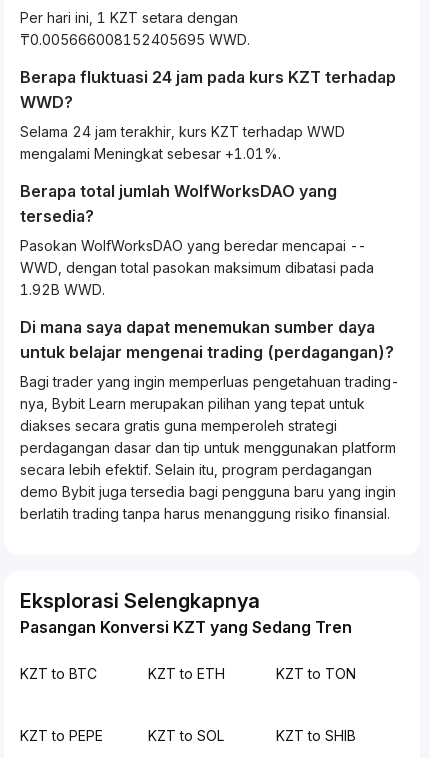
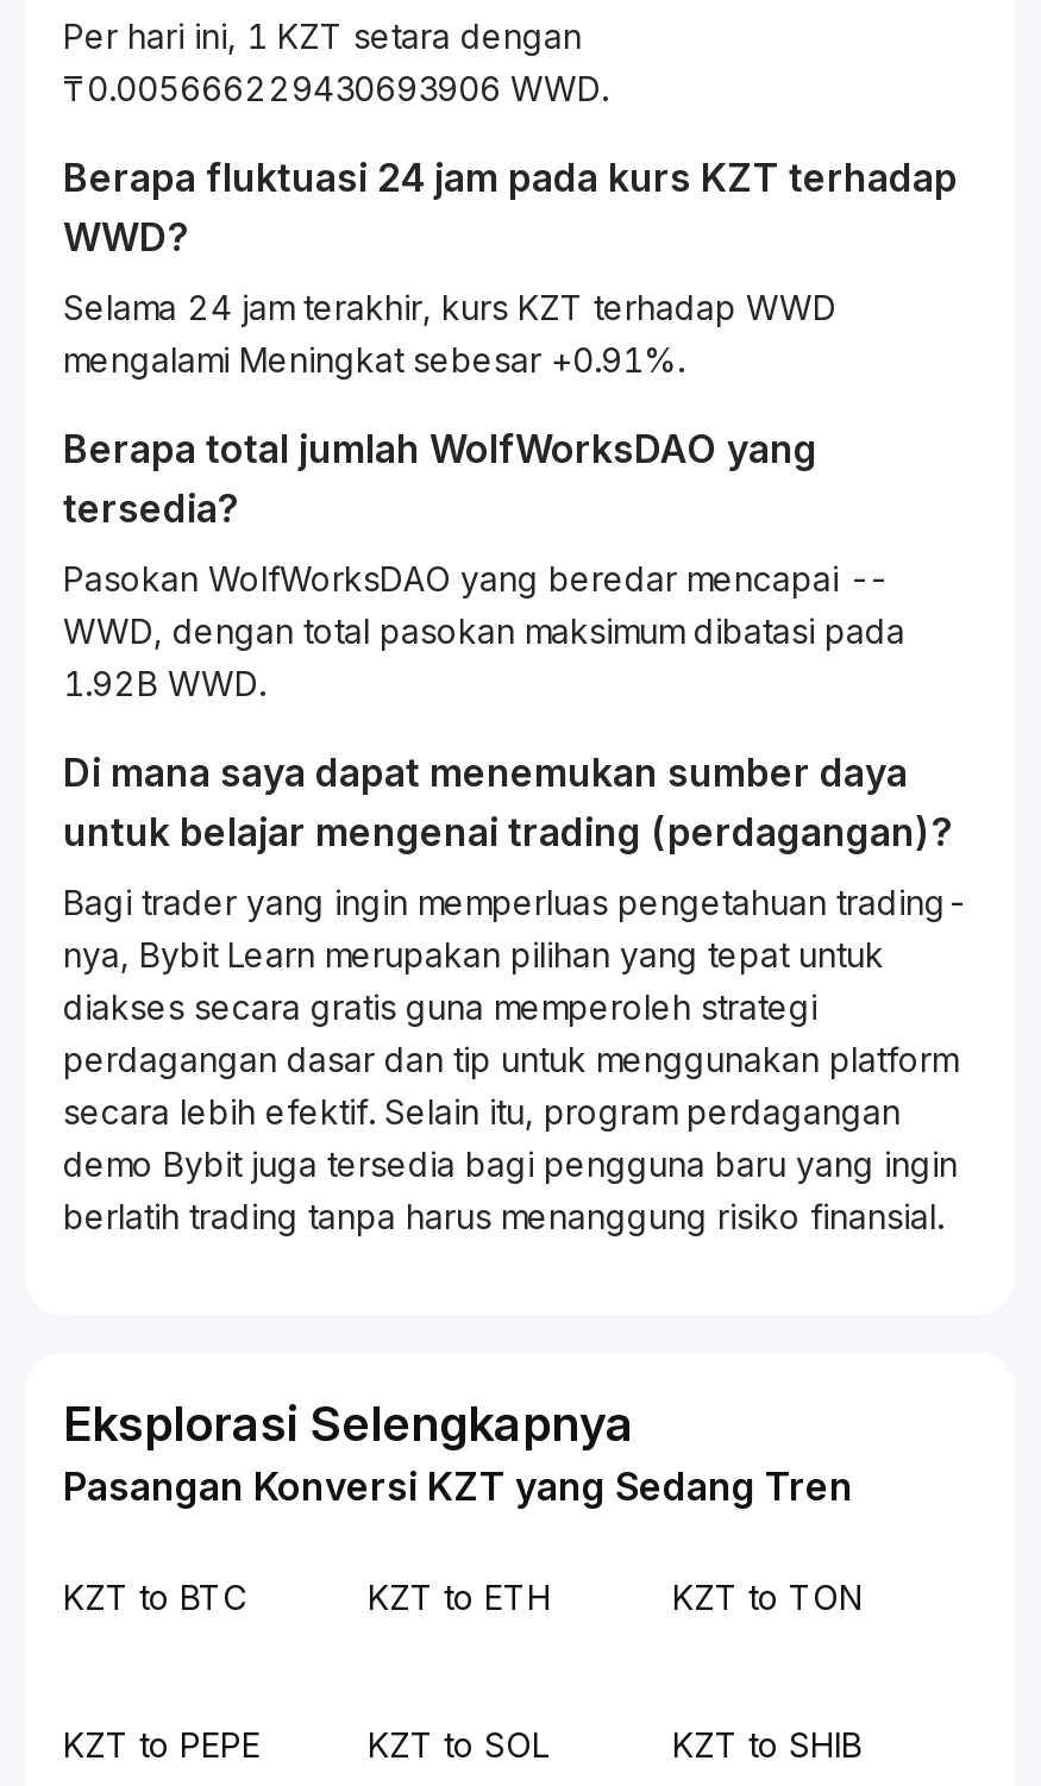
[20,31,250,48] ₸0.005666008152405695 WWD. -> [63,68,608,108] ₸0.005666229430693906 WWD.
[20,145,281,162] mengalami Meningkat sebesar +1.01%. -> [63,339,684,380] mengalami Meningkat sebesar +0.91%.

